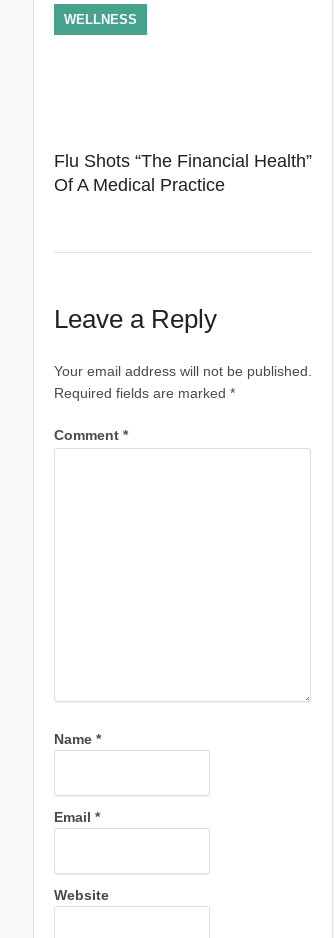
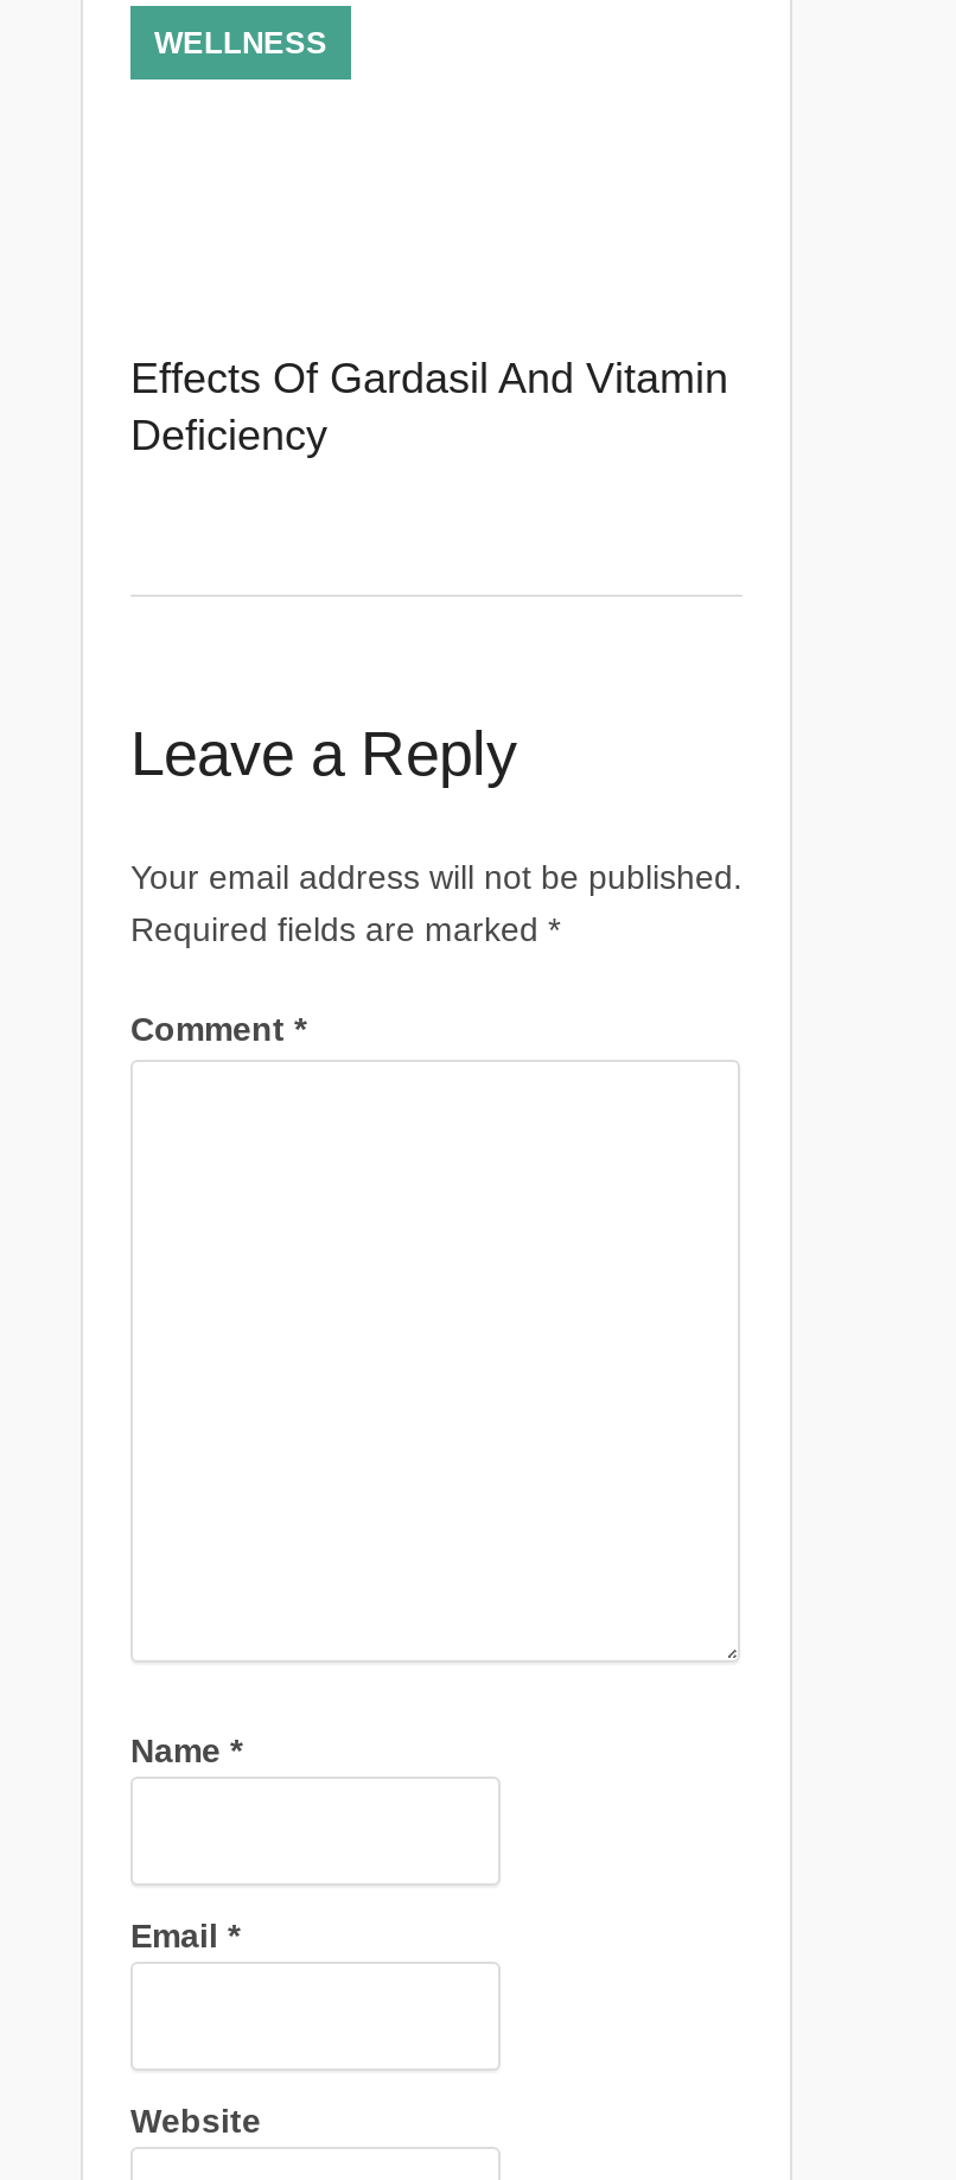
[54,151,312,195] Flu Shots “The Financial Health” | Of A Medical Practice -> [130,355,728,459] Effects Of Gardasil And Vitamin | Deficiency

